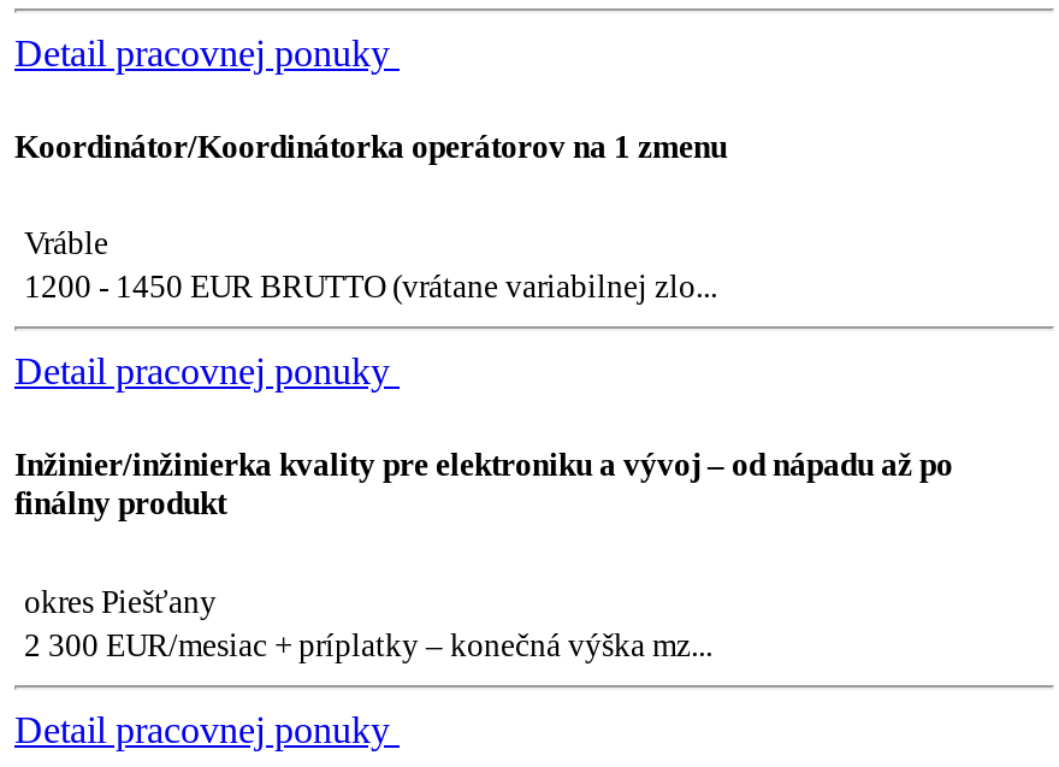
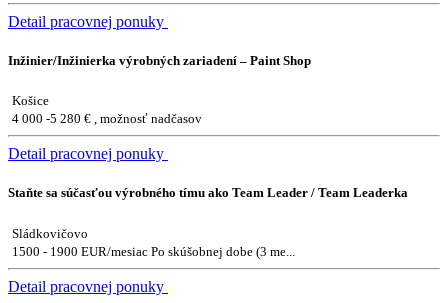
[14,129,727,165] Koordinátor/Koordinátorka operátorov na 1 zmenu -> [8,53,311,68] Inžinier/Inžinierka výrobných zariadení – Paint Shop
[24,226,717,305] Vráble | 1200 - 1450 EUR BRUTTO (vrátane variabilnej zlo... -> [12,93,202,126] Košice | 4 000 -5 280 € , možnosť nadčasov
[14,447,953,522] Inžinier/inžinierka kvality pre elektroniku a vývoj – od nápadu až po | finálny produkt -> [8,185,408,200] Staňte sa súčasťou výrobného tímu ako Team Leader / Team Leaderka
[24,583,712,662] okres Piešťany | 2 300 EUR/mesiac + príplatky – konečná výška mz... -> [12,225,295,258] Sládkovičovo | 1500 - 1900 EUR/mesiac Po skúšobnej dobe (3 me...

